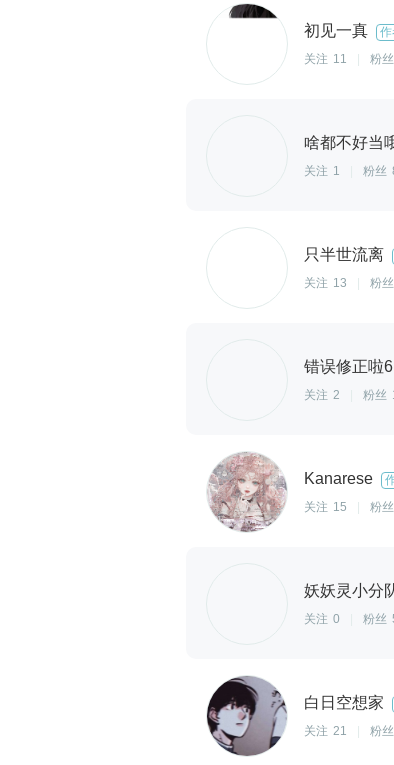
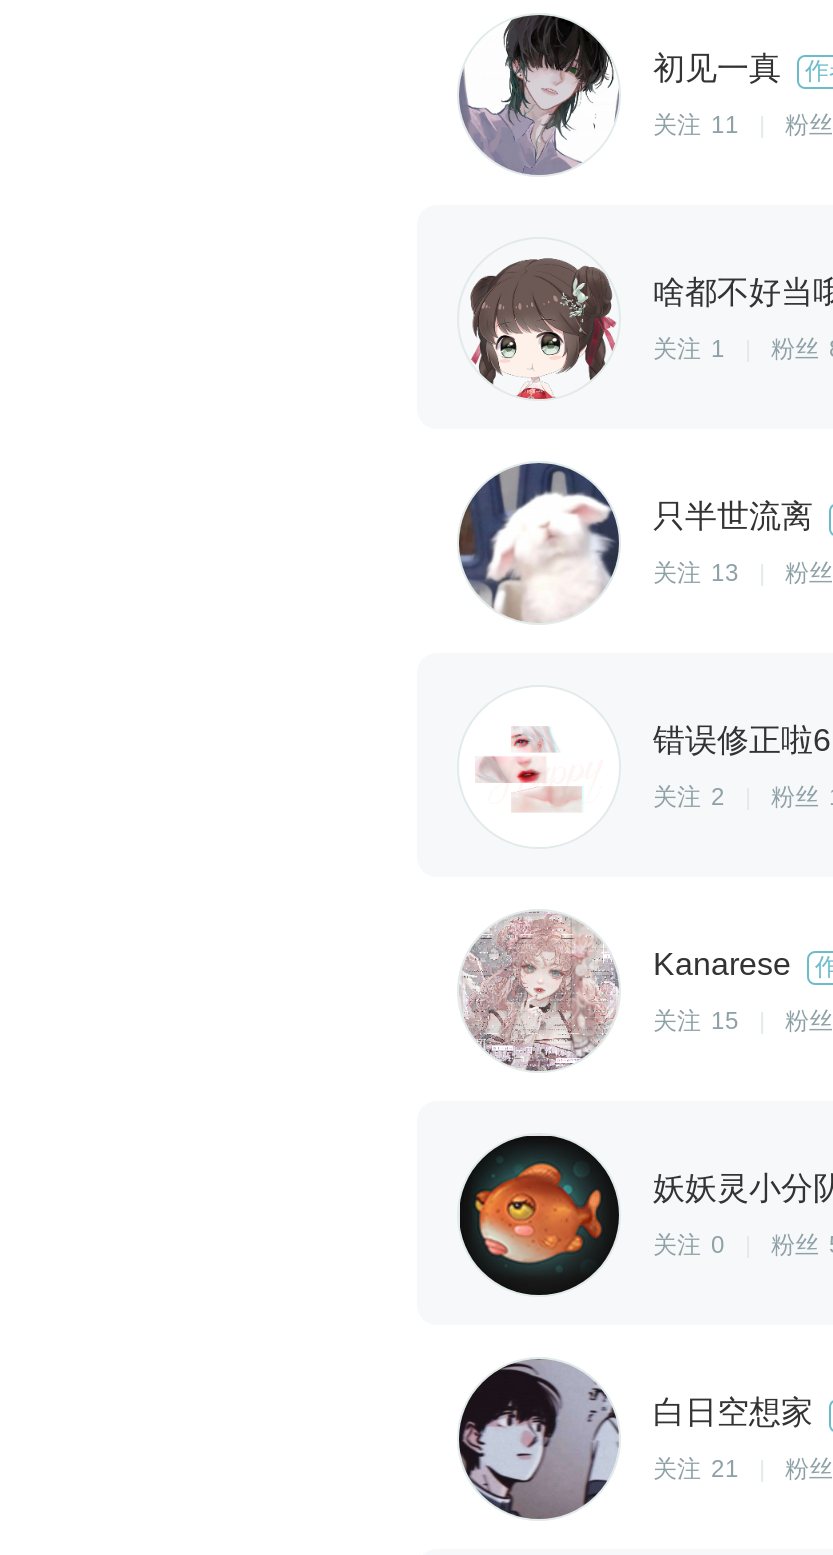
none -> [457,43,619,177] [image]
none -> [469,257,617,401] [image]
none -> [457,461,621,623] [image]
none -> [477,729,581,811] [image]
none -> [457,1133,621,1297] [image]

